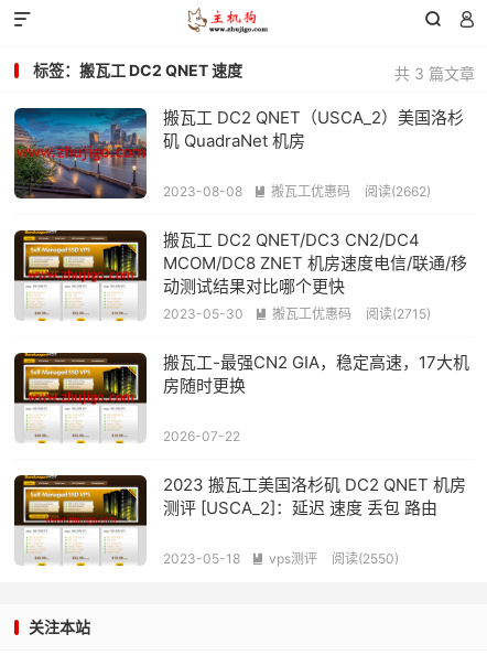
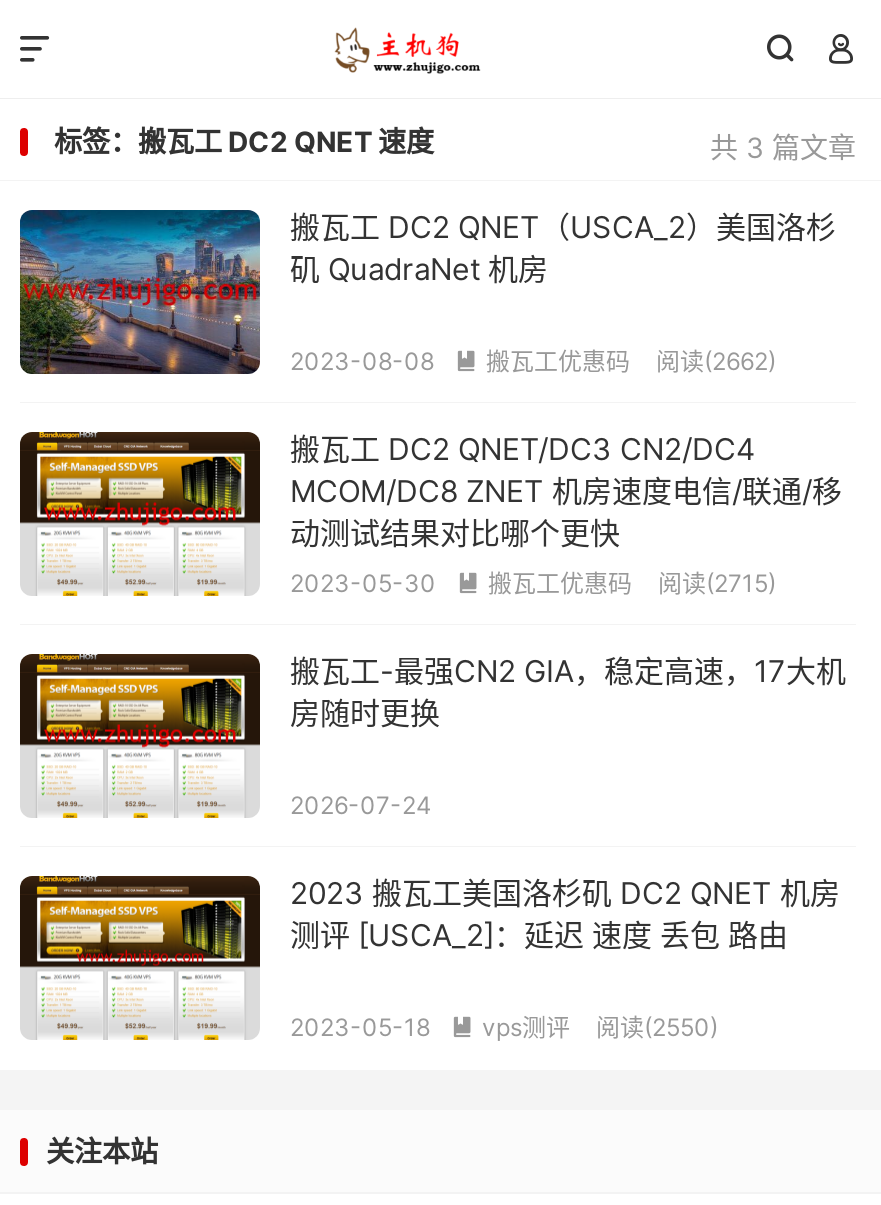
[163,428,240,444] 2026-07-22 -> [290,790,432,820] 2026-07-24

